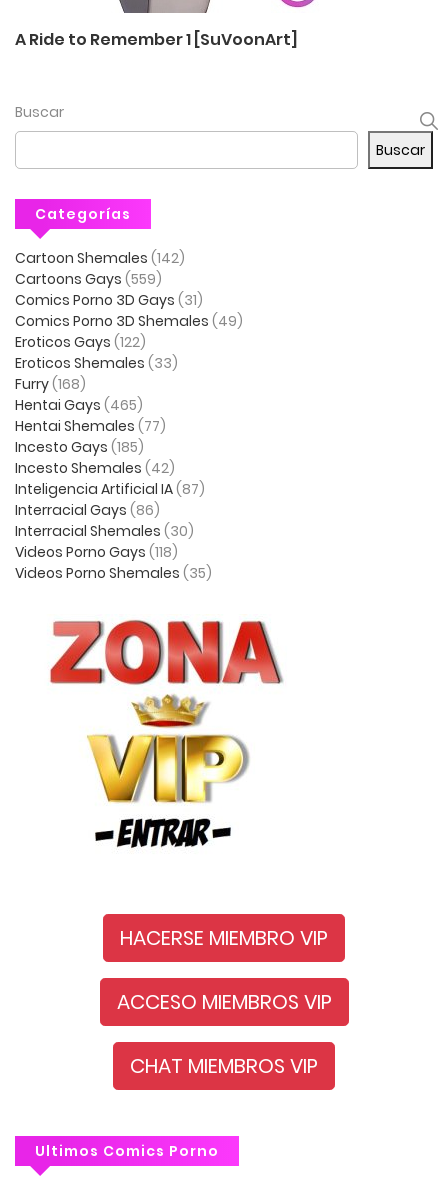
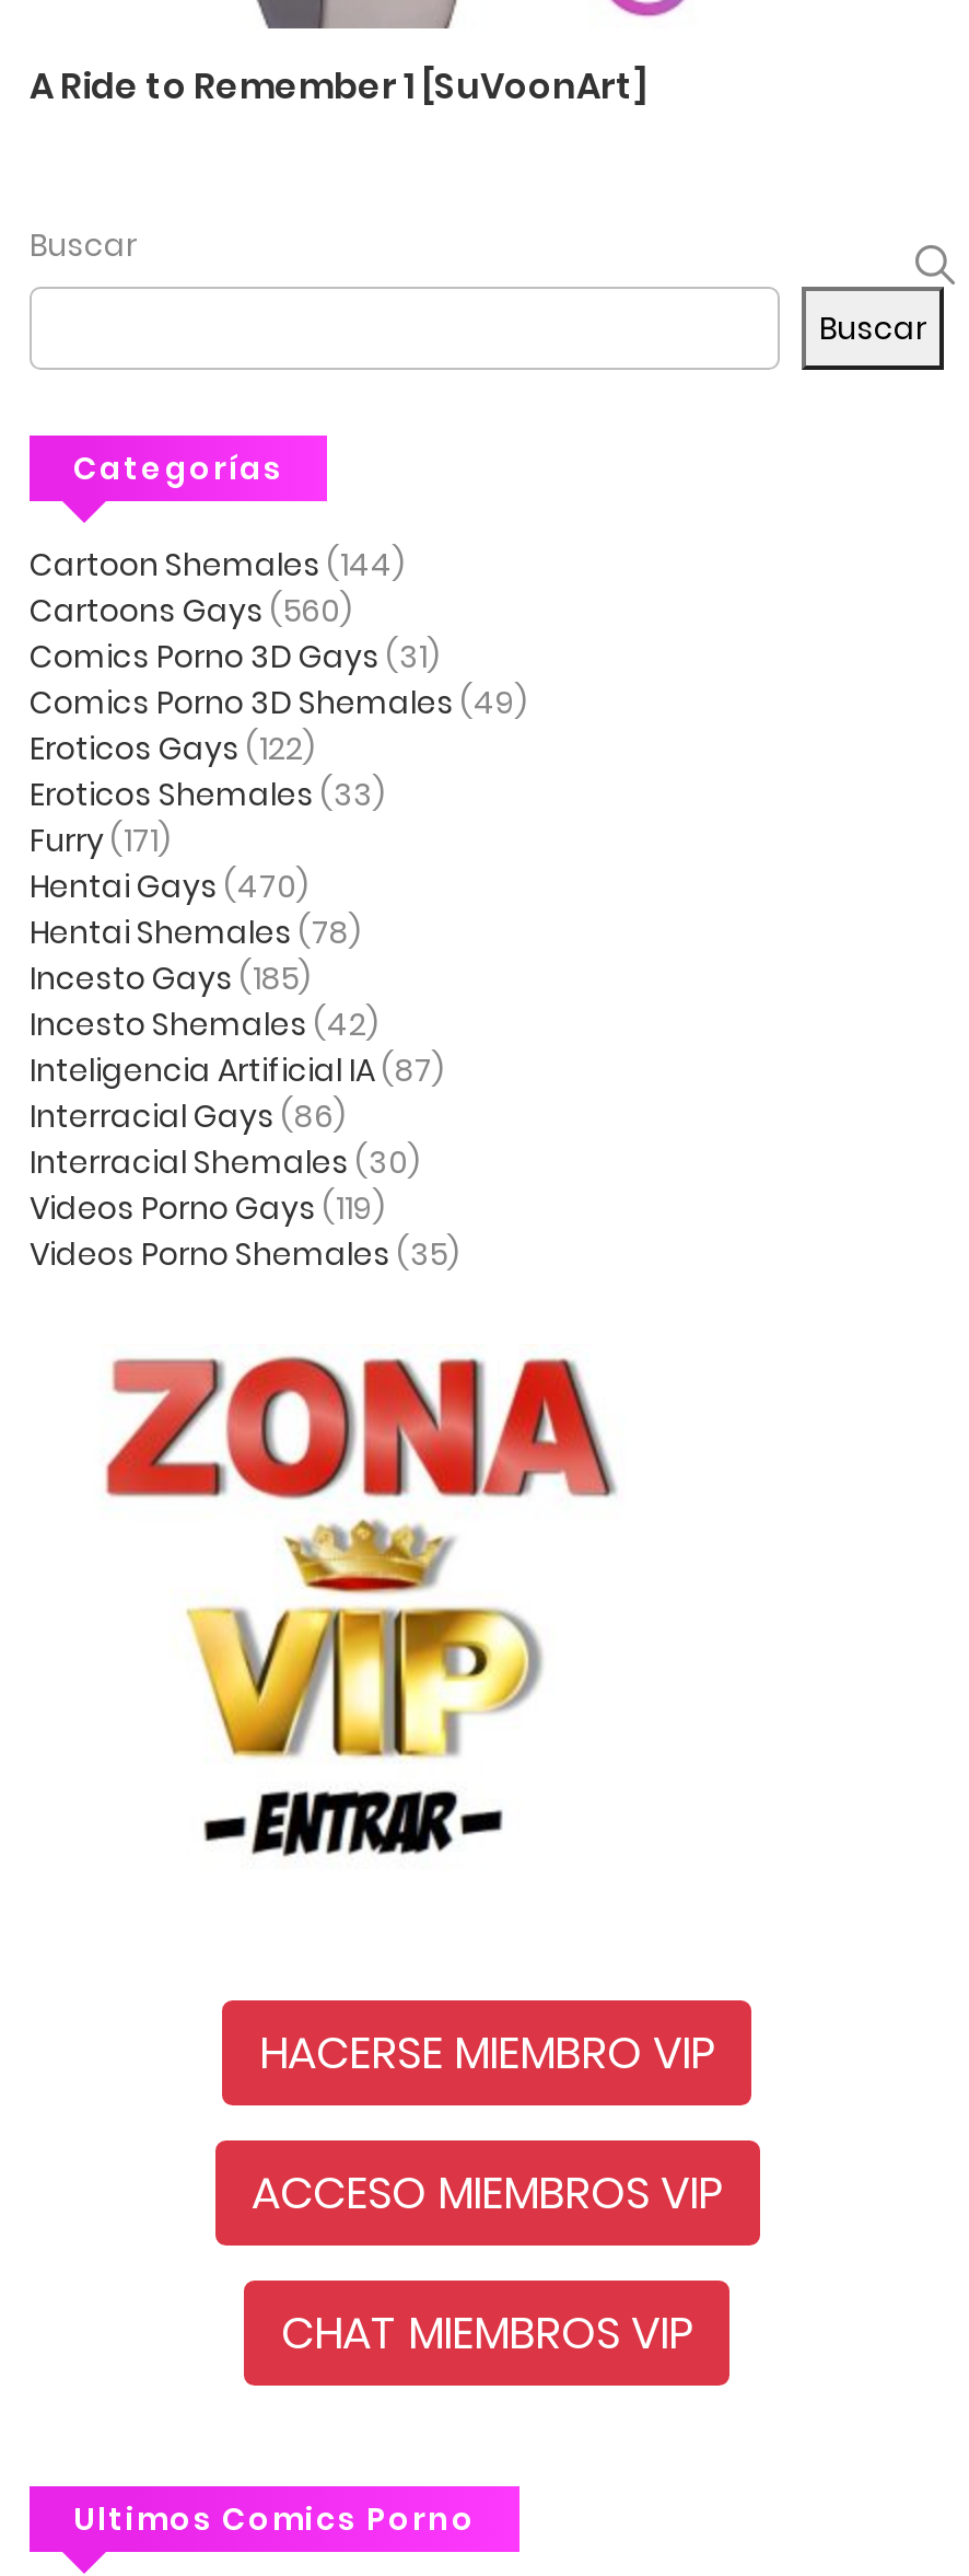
[15,248,185,268] Cartoon Shemales (142) -> [30,543,406,587] Cartoon Shemales (144)
[15,269,162,289] Cartoons Gays (559) -> [30,589,353,633] Cartoons Gays (560)
[15,374,86,394] Furry (168) -> [30,819,172,862] Furry (171)
[15,395,143,415] Hentai Gays (465) -> [30,865,310,908] Hentai Gays (470)
[15,416,166,436] Hentai Shemales (77) -> [30,910,362,954] Hentai Shemales (78)
[15,542,178,562] Videos Porno Gays (118) -> [30,1186,386,1230] Videos Porno Gays (119)

